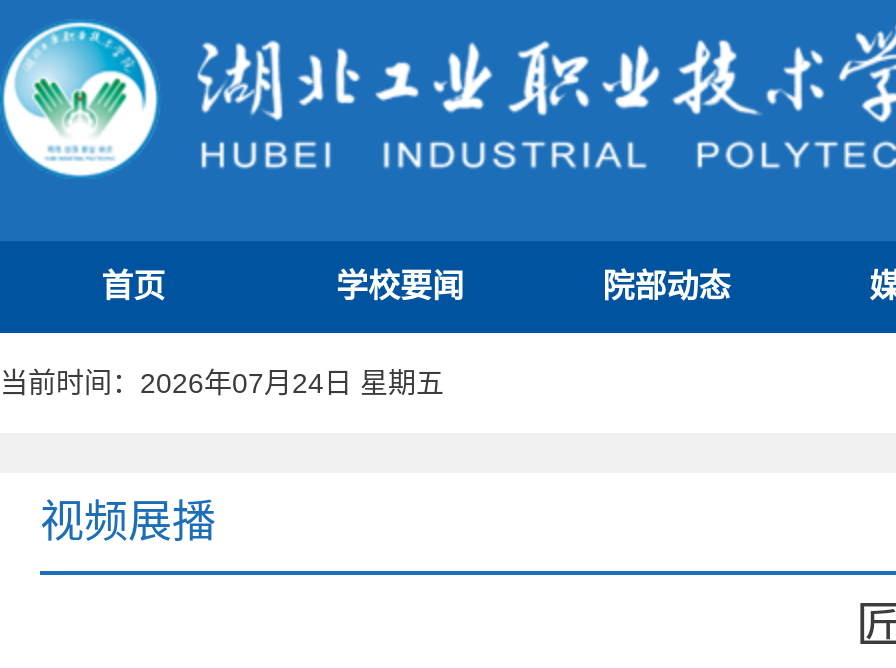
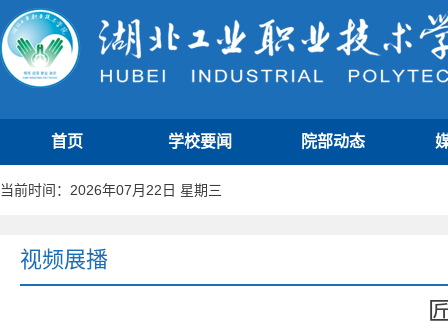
[0,367,444,399] 当前时间：2026年07月24日 星期五 -> [0,182,222,198] 当前时间：2026年07月22日 星期三

